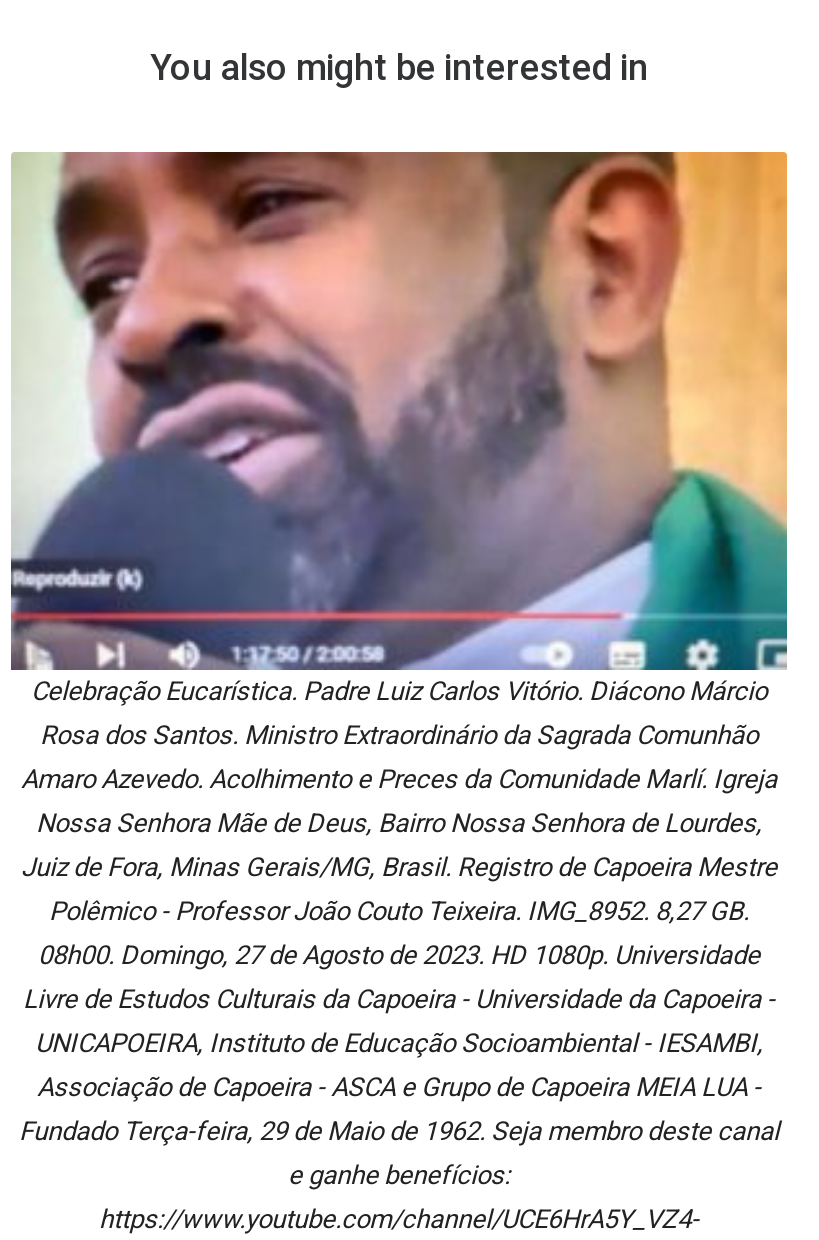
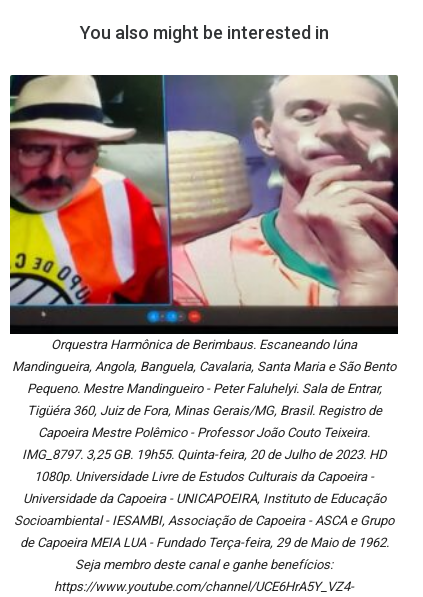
[11,150,789,1190] [image] | Celebração Eucarística. Padre Luiz Carlos Vitório. Diácono Márcio | Rosa dos Santos. Ministro Extraordinário da Sagrada Comunhão | Amaro Azevedo. Acolhimento e Preces da Comunidade Marlí. Igreja | Nossa Senhora Mãe de Deus, Bairro Nossa Senhora de Lourdes, | Juiz de Fora, Minas Gerais/MG, Brasil. Registro de Capoeira Mestre | Polêmico - Professor João Couto Teixeira. IMG_8952. 8,27 GB. | 08h00. Domingo, 27 de Agosto de 2023. HD 1080p. Universidade | Livre de Estudos Culturais da Capoeira - Universidade da Capoeira - | UNICAPOEIRA, Instituto de Educação Socioambiental - IESAMBI, | Associação de Capoeira - ASCA e Grupo de Capoeira MEIA LUA - | Fundado Terça-feira, 29 de Maio de 1962. Seja membro deste canal | e ganhe benefícios: -> [9,74,399,572] [image] | Orquestra Harmônica de Berimbaus. Escaneando Iúna | Mandingueira, Angola, Banguela, Cavalaria, Santa Maria e São Bento | Pequeno. Mestre Mandingueiro - Peter Faluhelyi. Sala de Entrar, | Tigüéra 360, Juiz de Fora, Minas Gerais/MG, Brasil. Registro de | Capoeira Mestre Polêmico - Professor João Couto Teixeira. | IMG_8797. 3,25 GB. 19h55. Quinta-feira, 20 de Julho de 2023. HD | 1080p. Universidade Livre de Estudos Culturais da Capoeira - | Universidade da Capoeira - UNICAPOEIRA, Instituto de Educação | Socioambiental - IESAMBI, Associação de Capoeira - ASCA e Grupo | de Capoeira MEIA LUA - Fundado Terça-feira, 29 de Maio de 1962. | Seja membro deste canal e ganhe benefícios:

